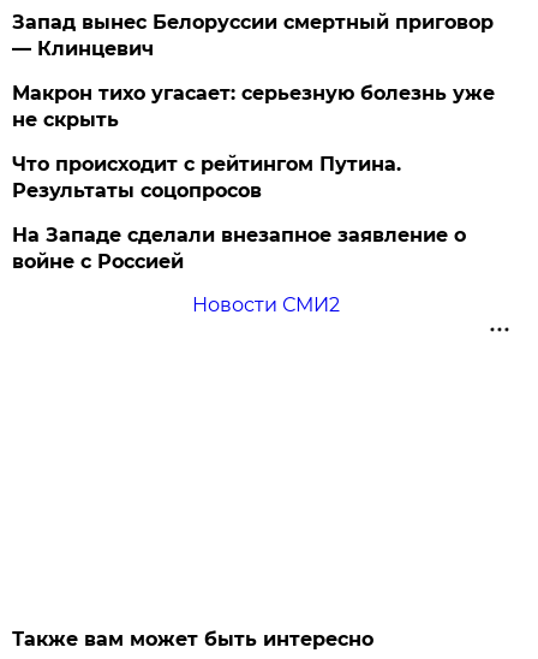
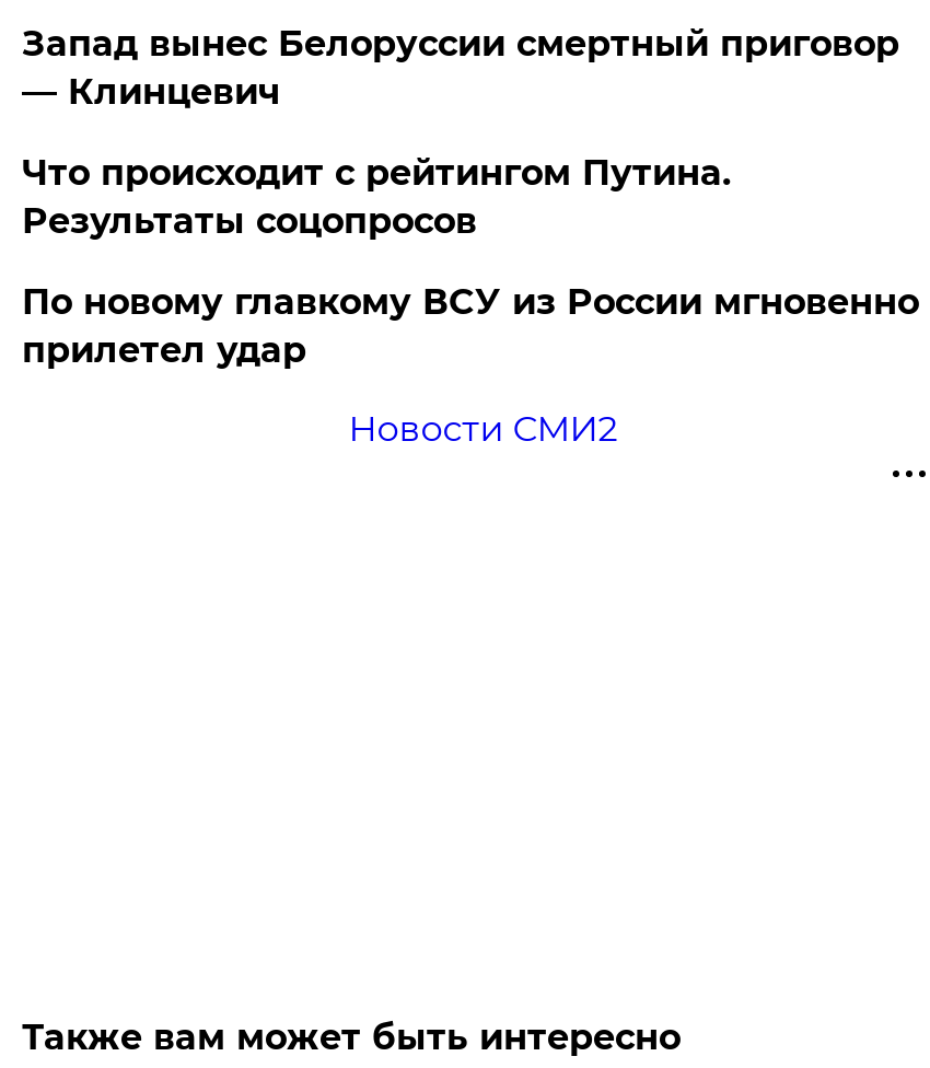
[12,82,495,131] Макрон тихо угасает: серьезную болезнь уже | не скрыть -> none
[12,224,466,273] На Западе сделали внезапное заявление о | войне с Россией -> [22,281,919,371] По новому главкому ВСУ из России мгновенно | прилетел удар

